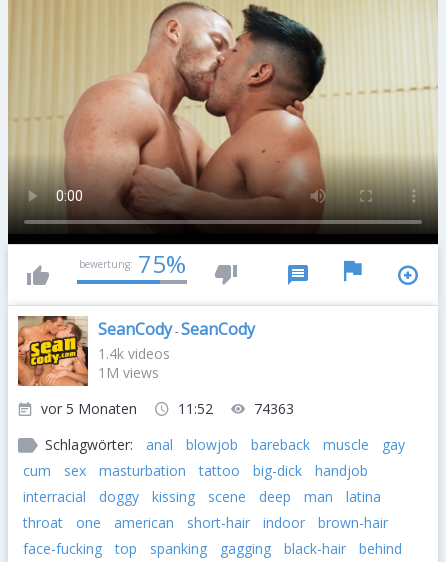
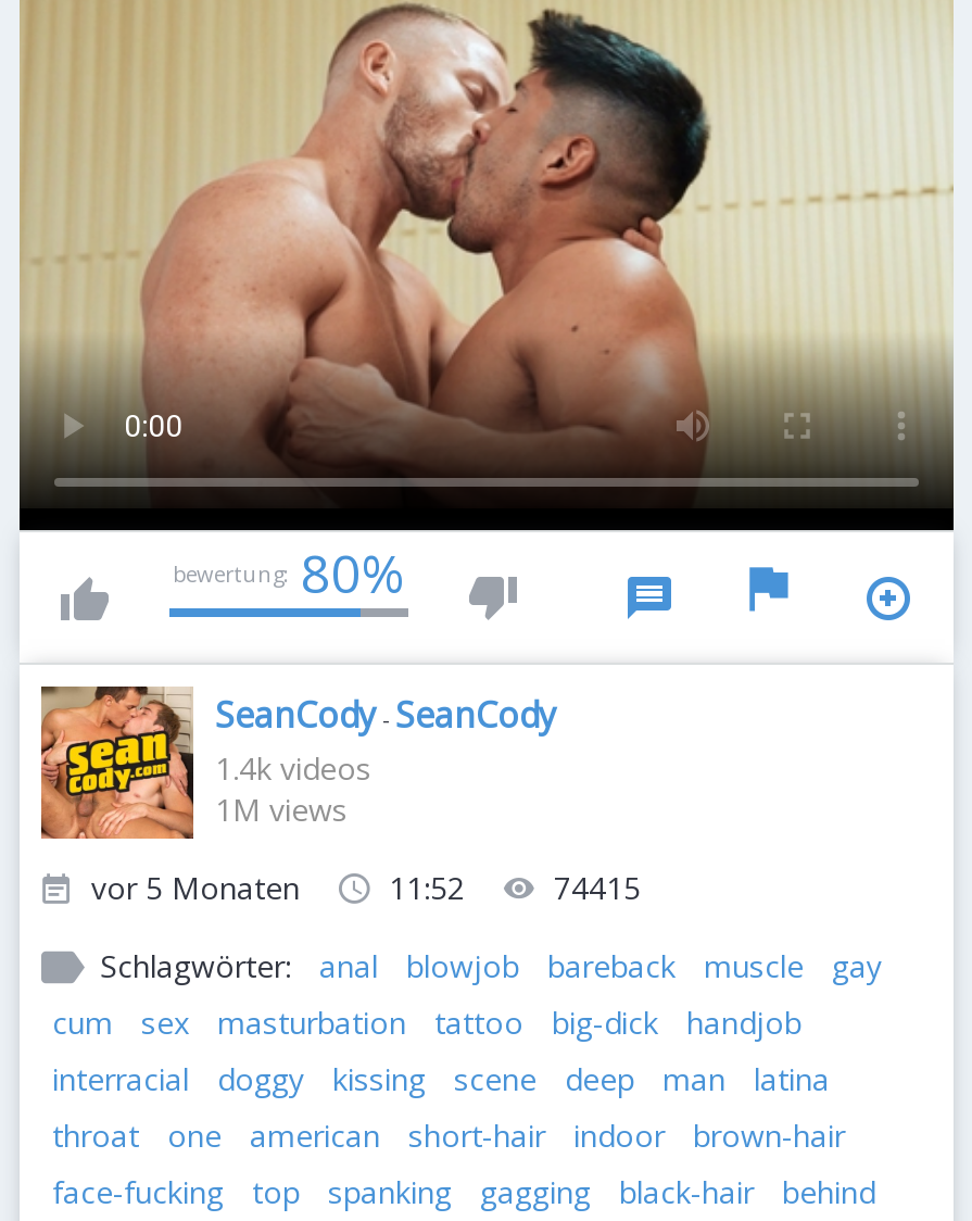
[78,247,185,280] bewertung: 75% -> [173,538,405,609] bewertung: 80%
[254,399,294,418] 74363 -> [554,868,641,909] 74415

